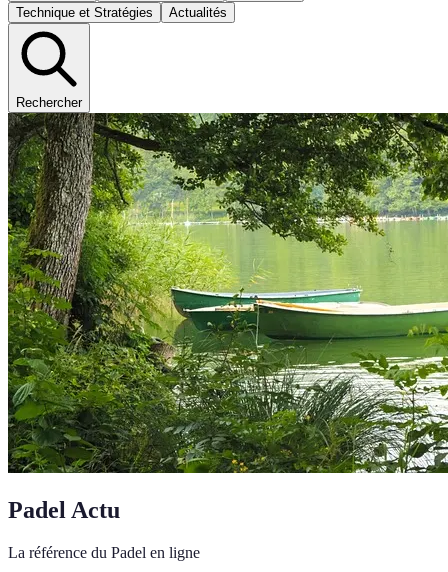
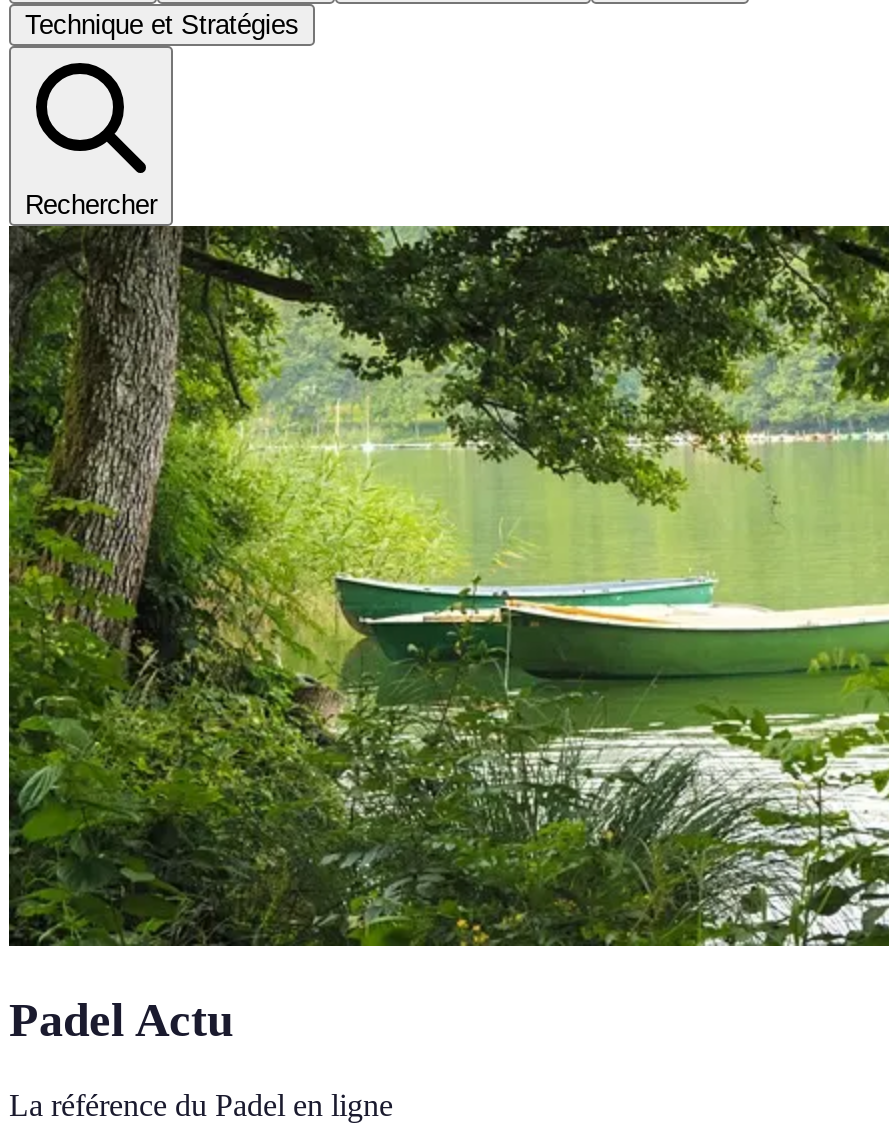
[169,5,227,20] Actualités -> none

